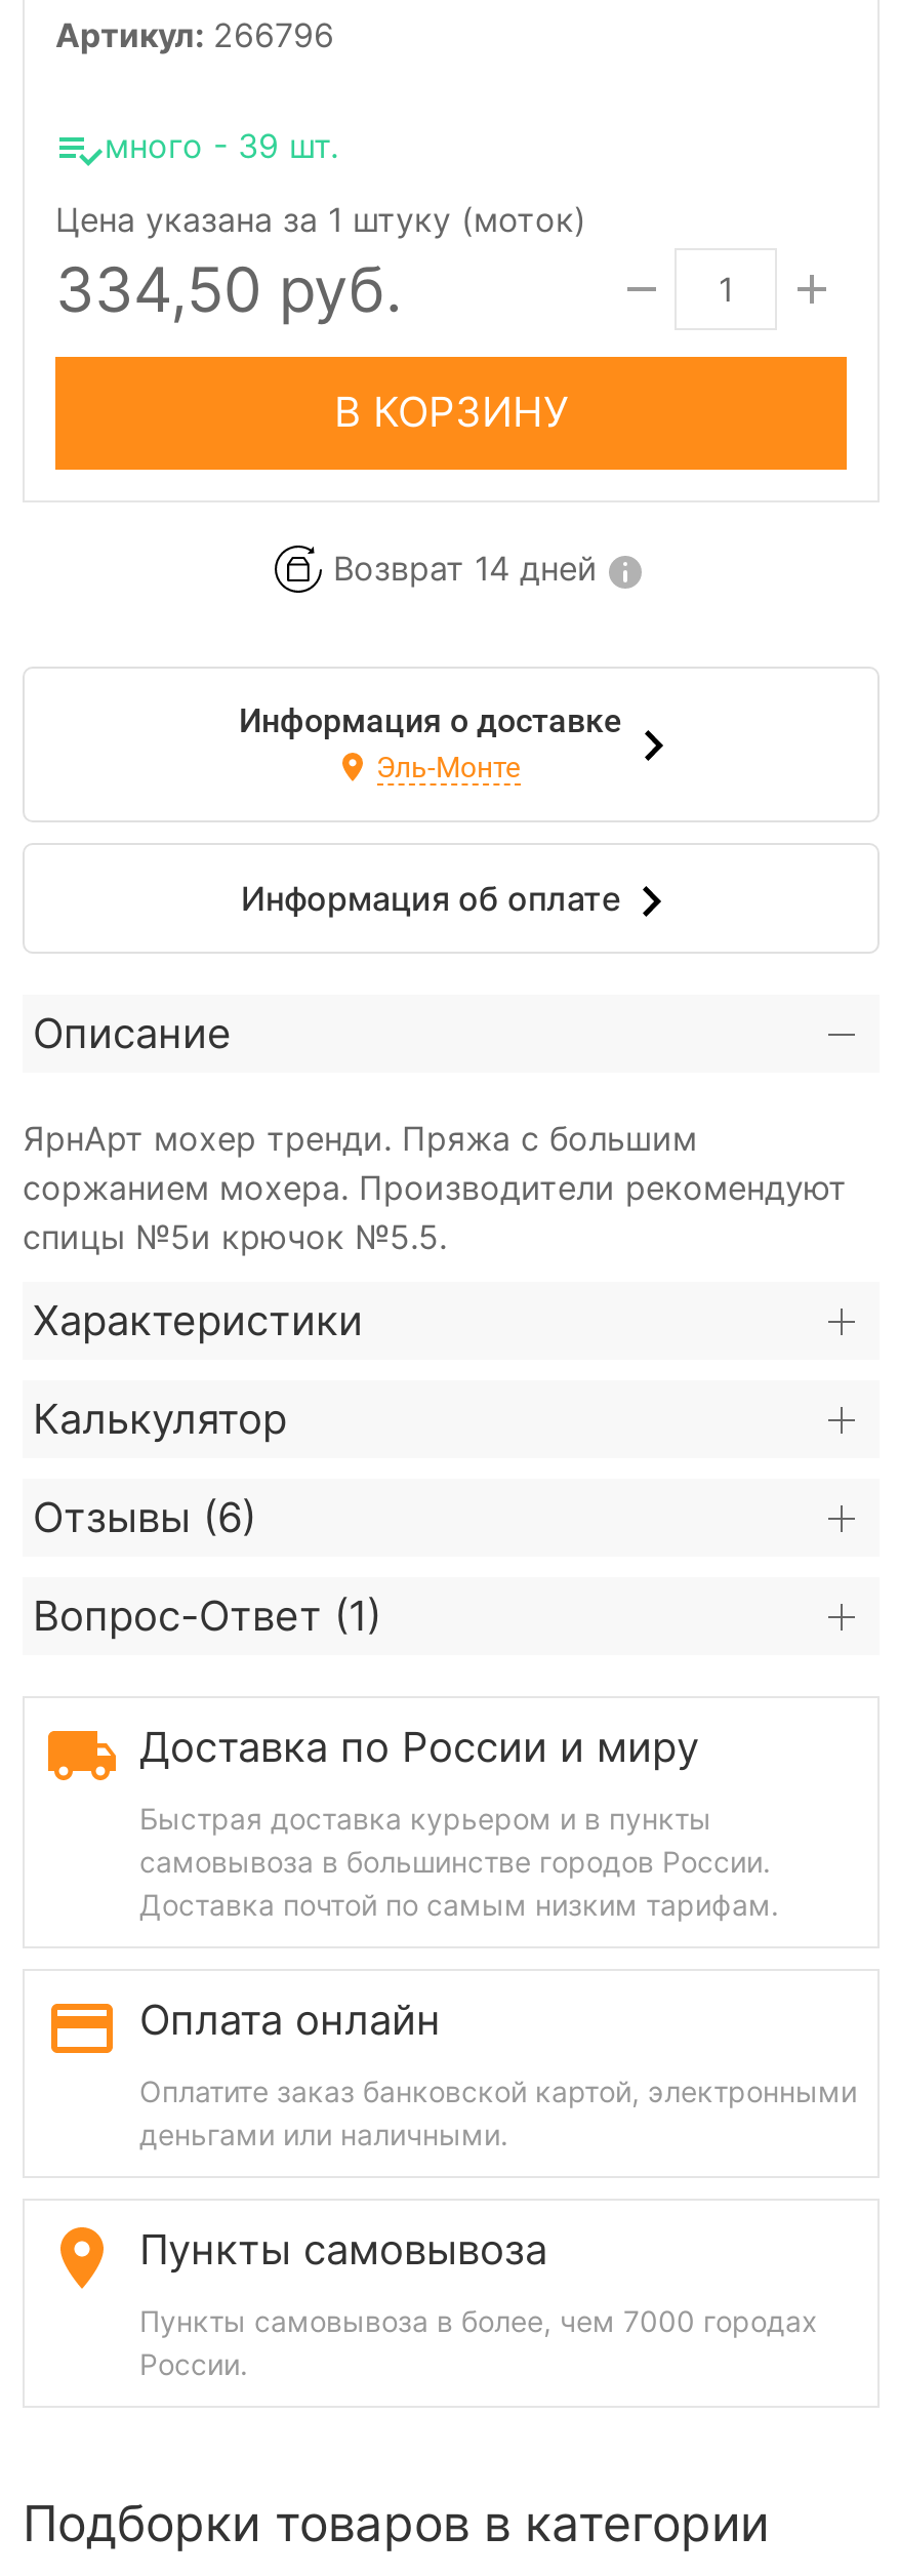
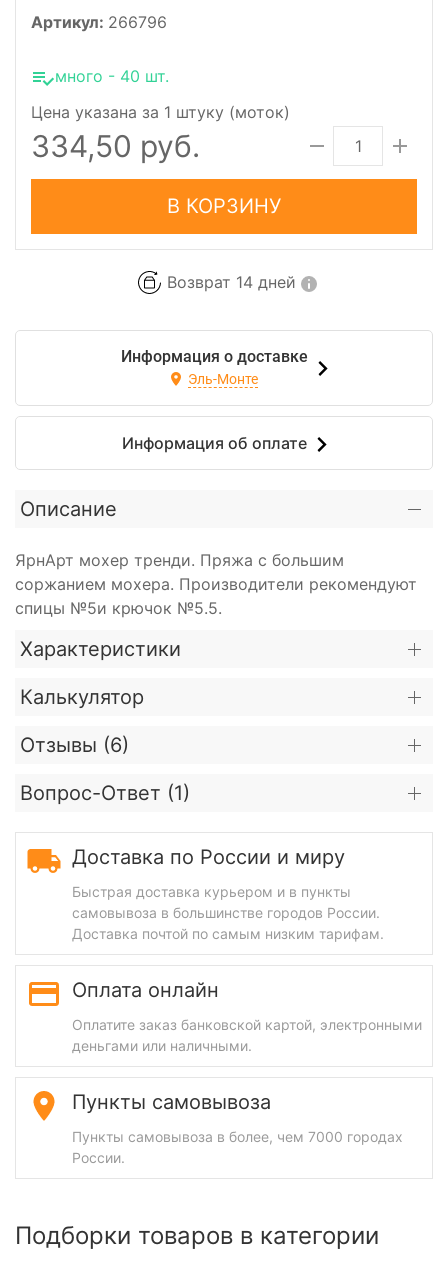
[105,125,338,166] много - 39 шт. -> [55,66,169,86] много - 40 шт.

